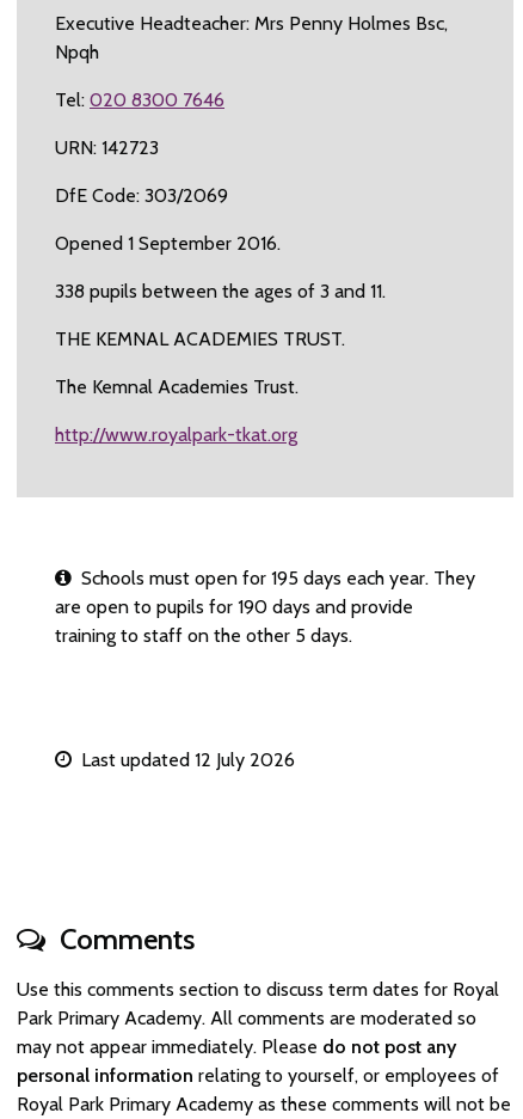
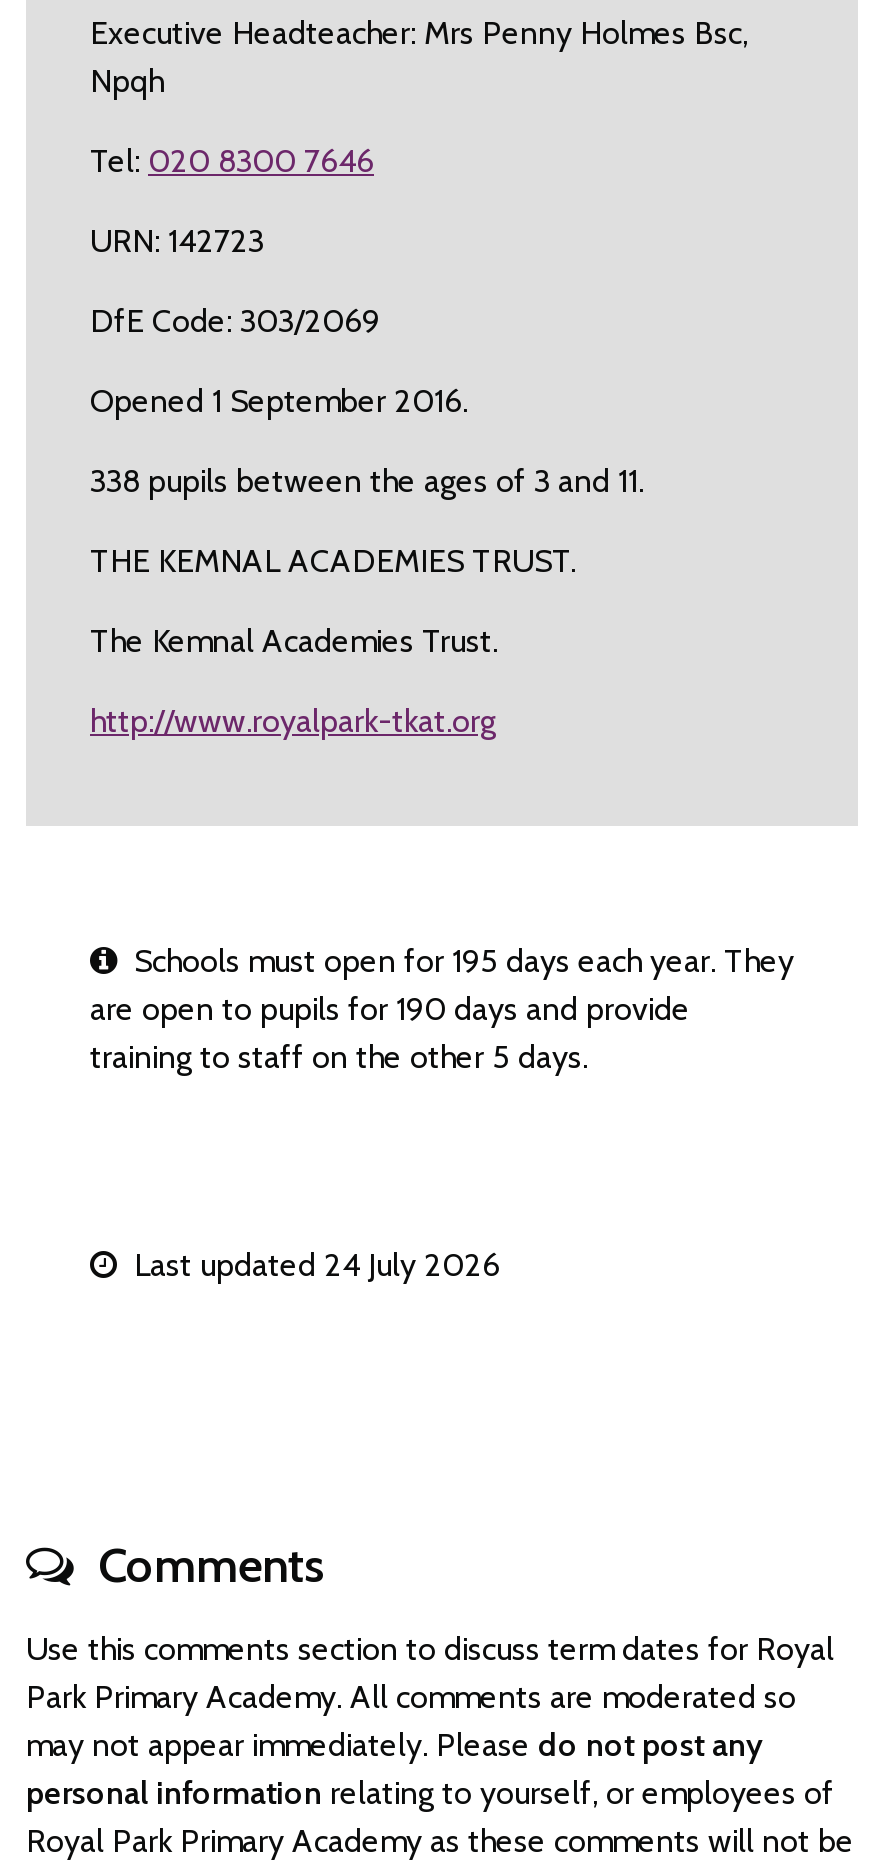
[72,748,295,771] Last updated 12 July 2026 -> [118,1246,500,1284] Last updated 24 July 2026

